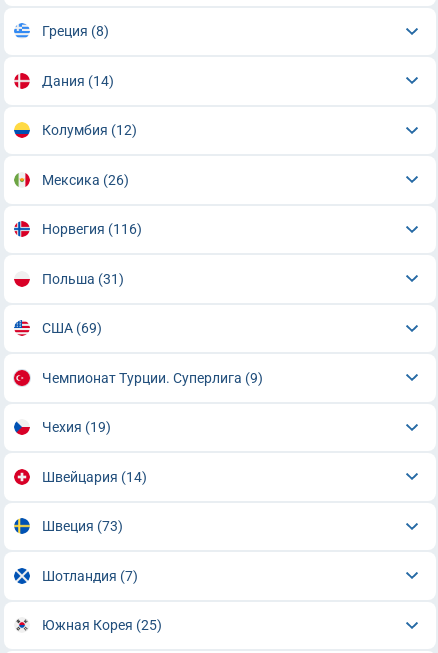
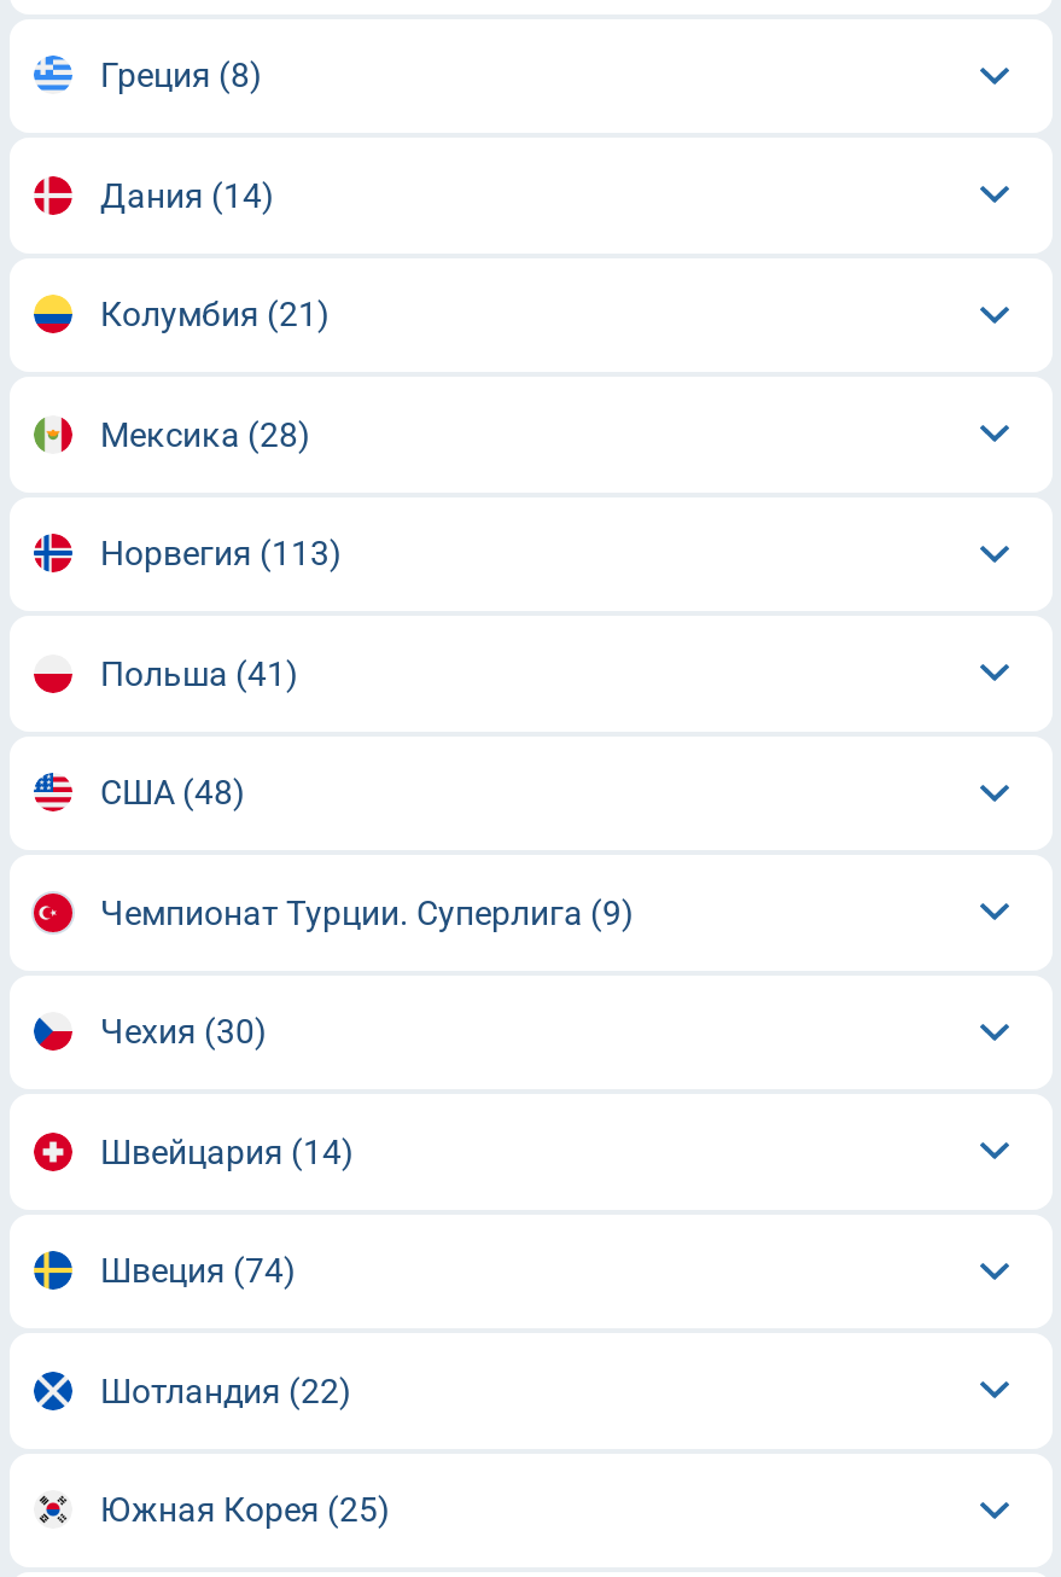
[41,122,136,138] Колумбия (12) -> [100,295,330,334] Колумбия (21)
[41,172,128,188] Мексика (26) -> [100,415,310,454] Мексика (28)
[41,221,141,237] Норвегия (116) -> [100,534,342,573] Норвегия (113)
[41,271,123,287] Польша (31) -> [100,654,298,693] Польша (41)
[41,320,101,336] США (69) -> [100,773,245,812] США (48)
[41,419,110,435] Чехия (19) -> [100,1012,267,1051] Чехия (30)
[41,518,122,534] Швеция (73) -> [100,1251,296,1290] Швеция (74)
[41,568,137,584] Шотландия (7) -> [100,1371,351,1410] Шотландия (22)

